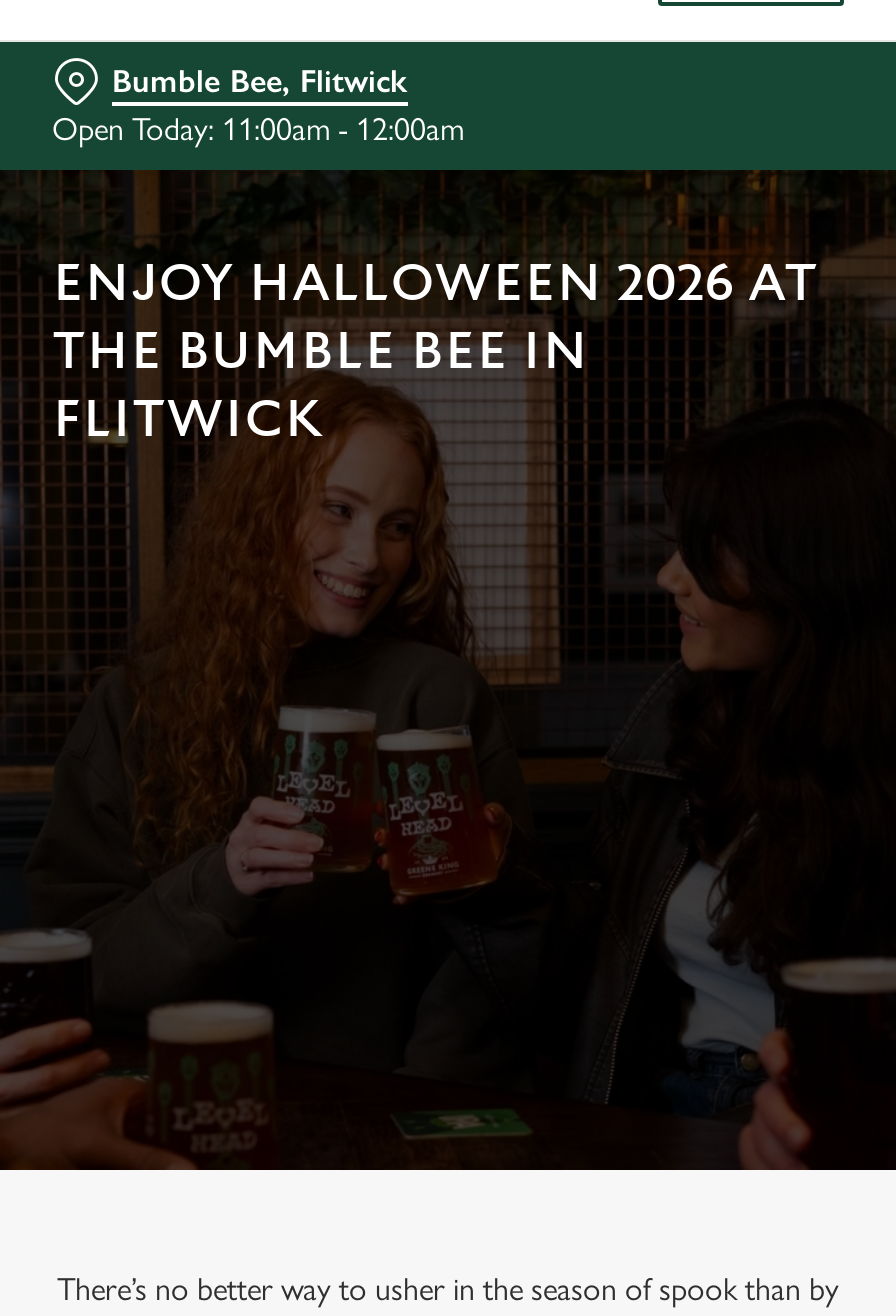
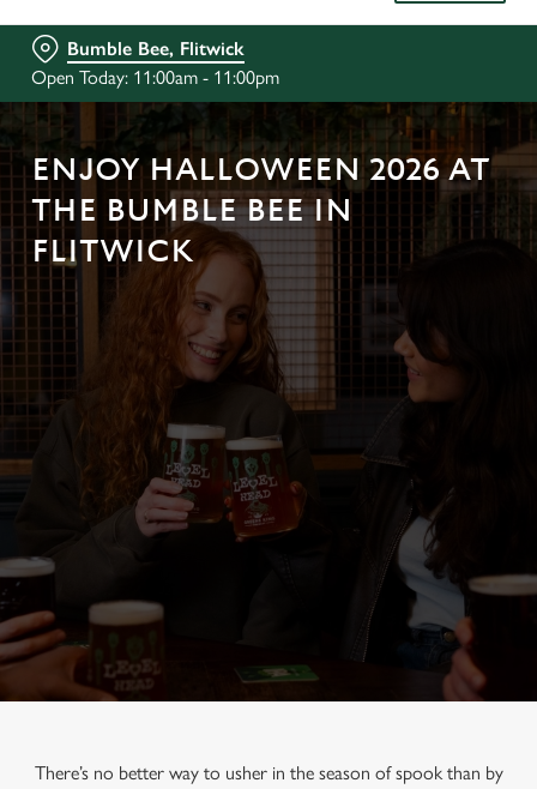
[52,110,464,148] Open Today: 11:00am - 12:00am -> [31,66,279,89] Open Today: 11:00am - 11:00pm

